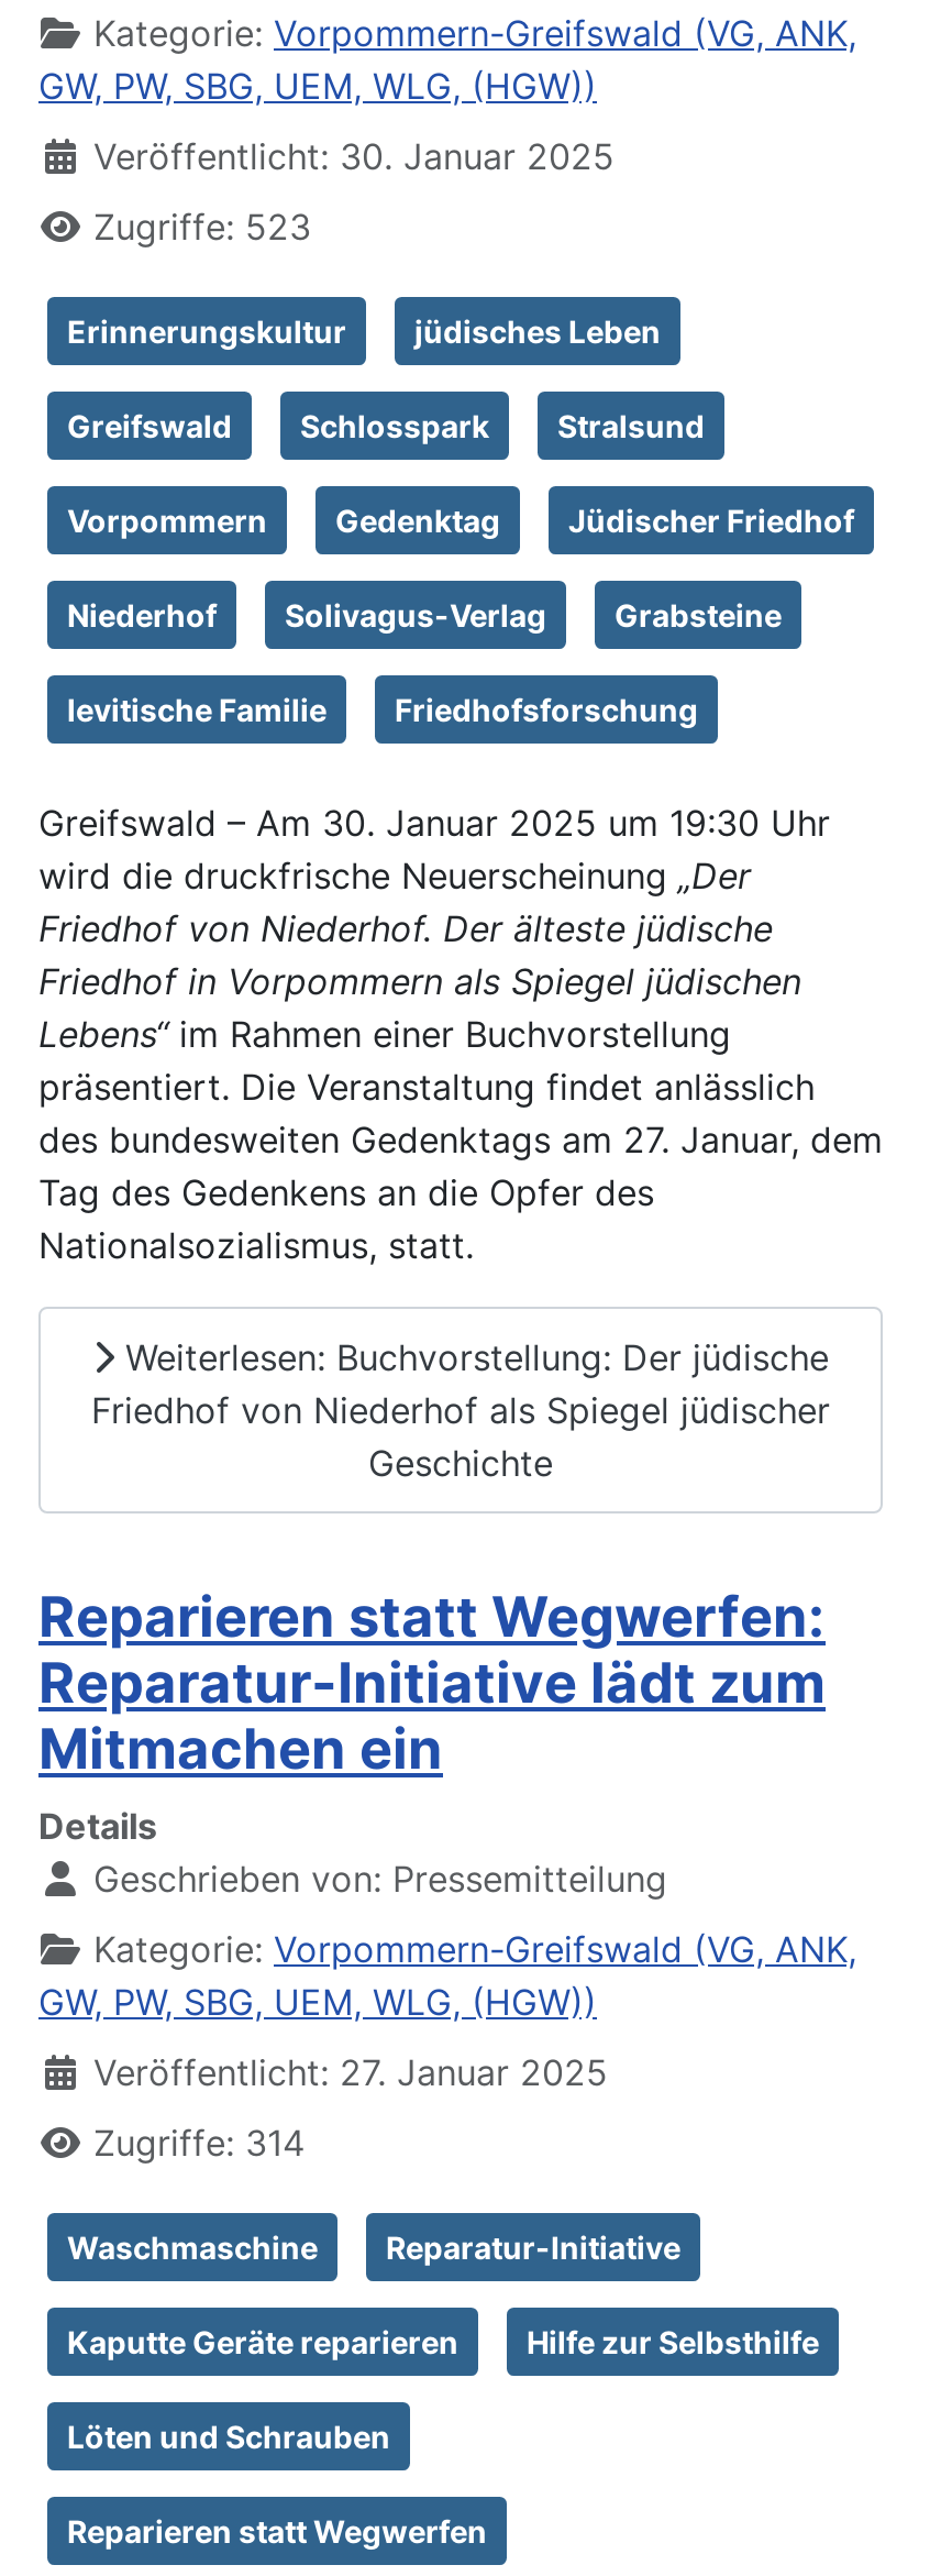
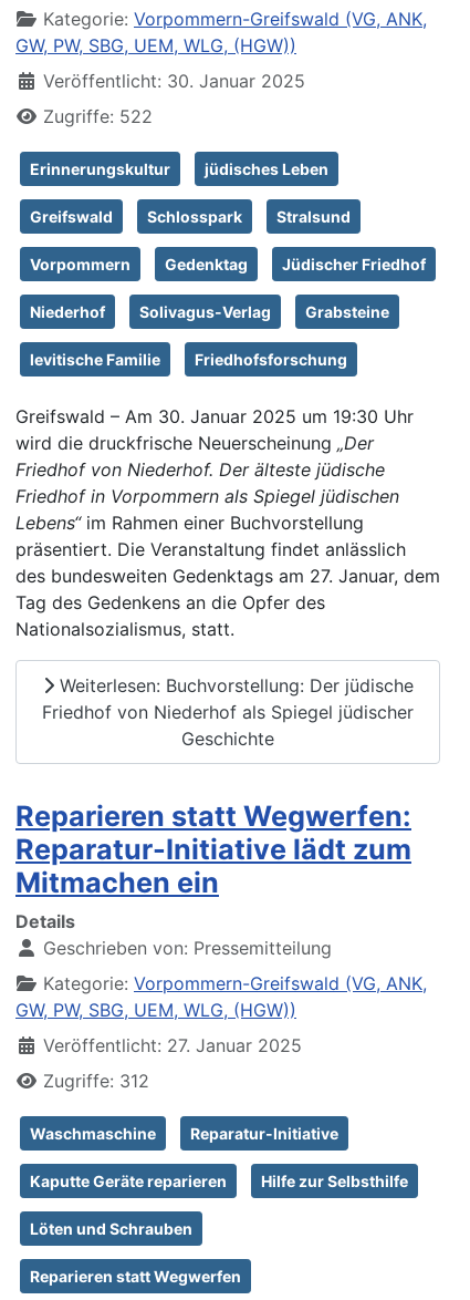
[93,205,311,249] Zugriffe: 523 -> [43,106,153,128] Zugriffe: 522
[93,2120,305,2164] Zugriffe: 314 -> [43,1069,149,1091] Zugriffe: 312

